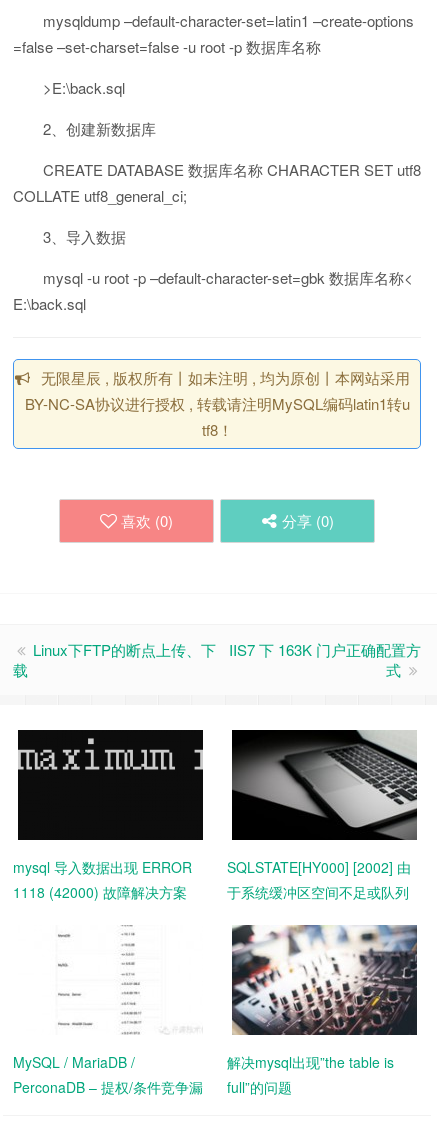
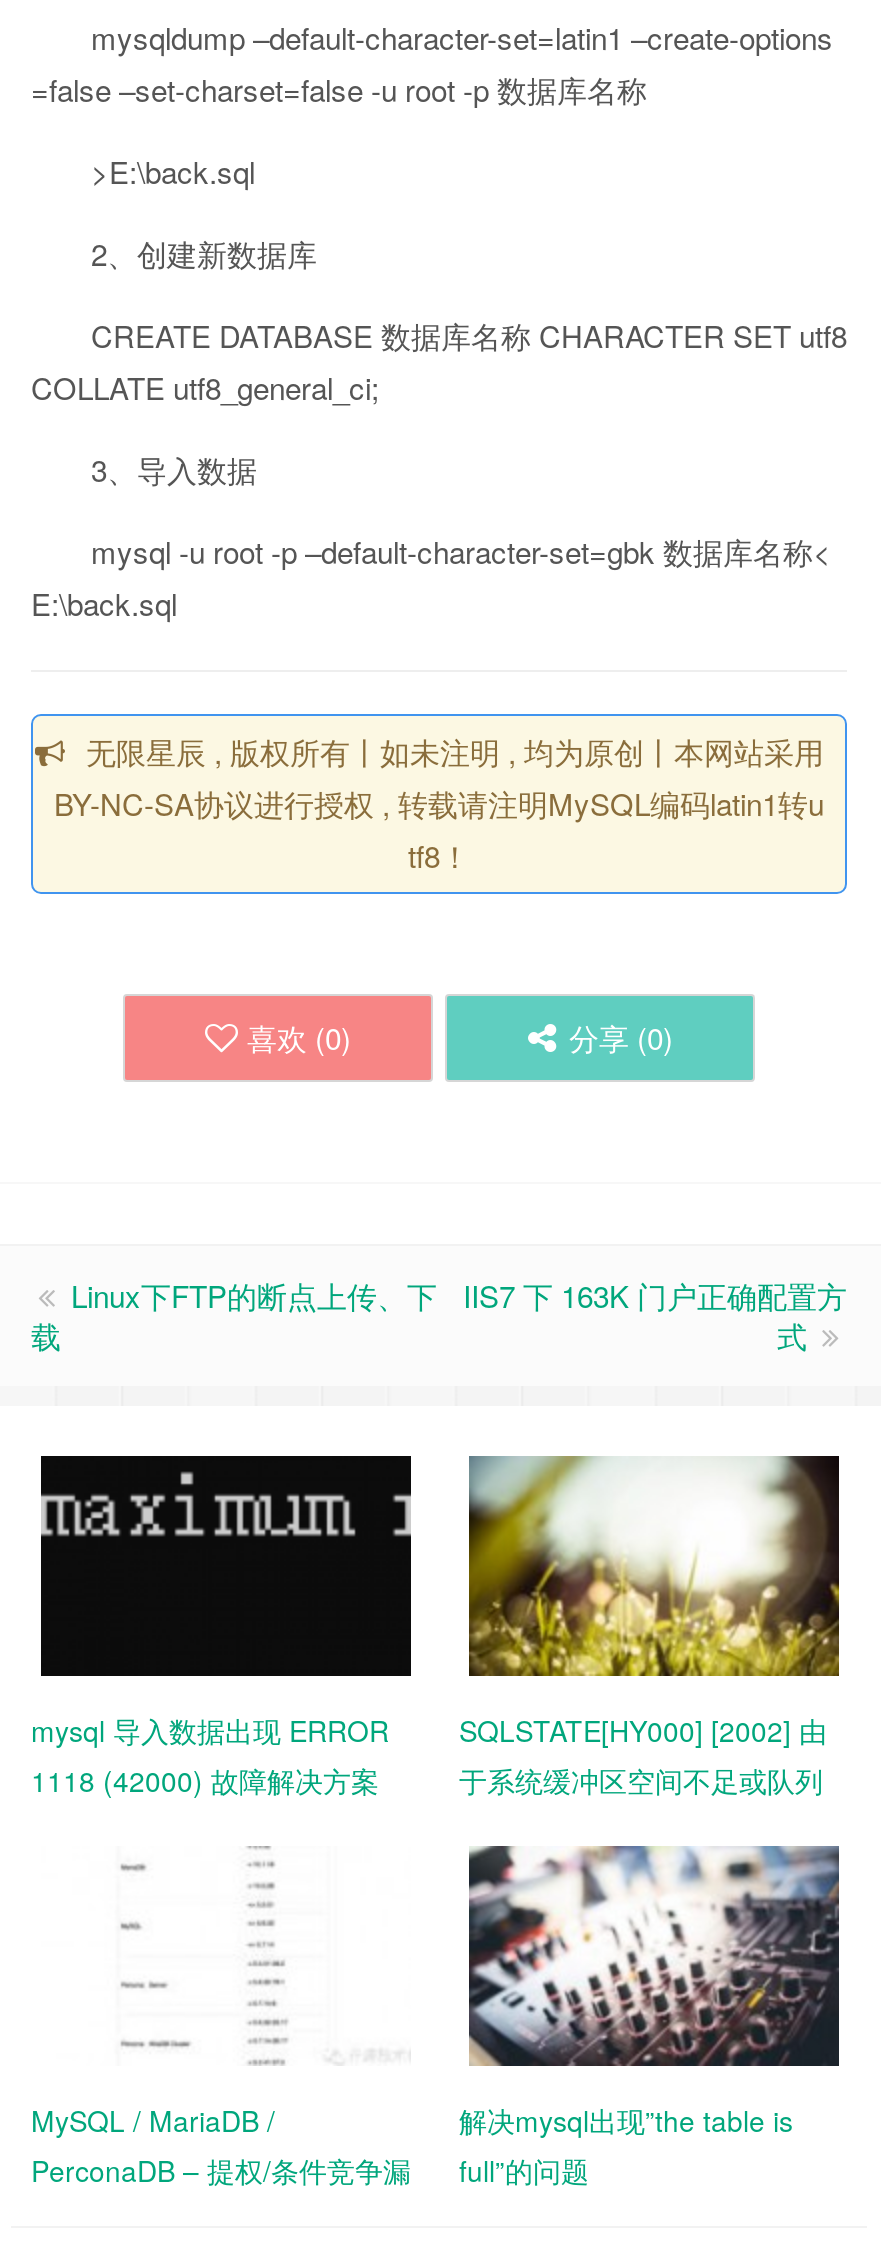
[231,729,417,841] [image] -> [467,1454,841,1678] [image]

